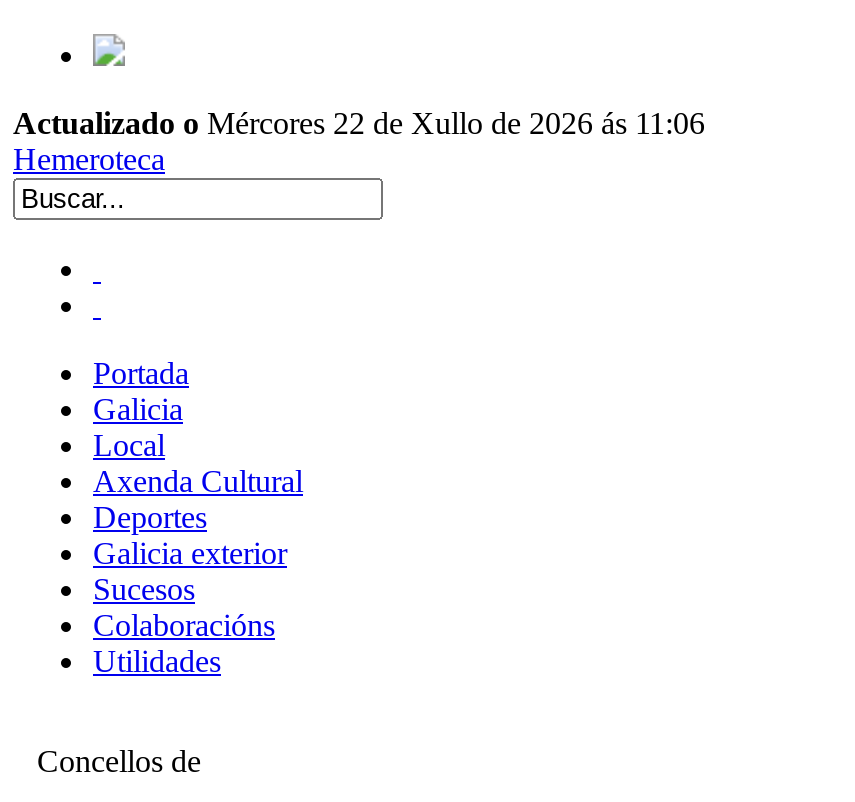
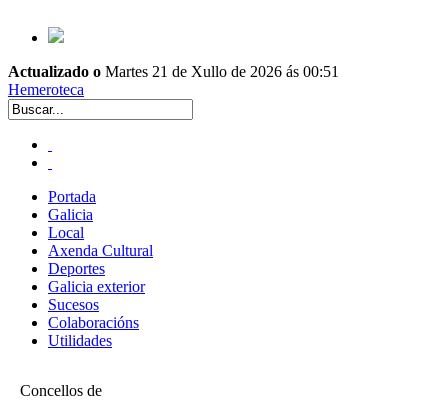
[13,106,705,140] Actualizado o Mércores 22 de Xullo de 2026 ás 11:06 -> [8,63,339,80] Actualizado o Martes 21 de Xullo de 2026 ás 00:51

